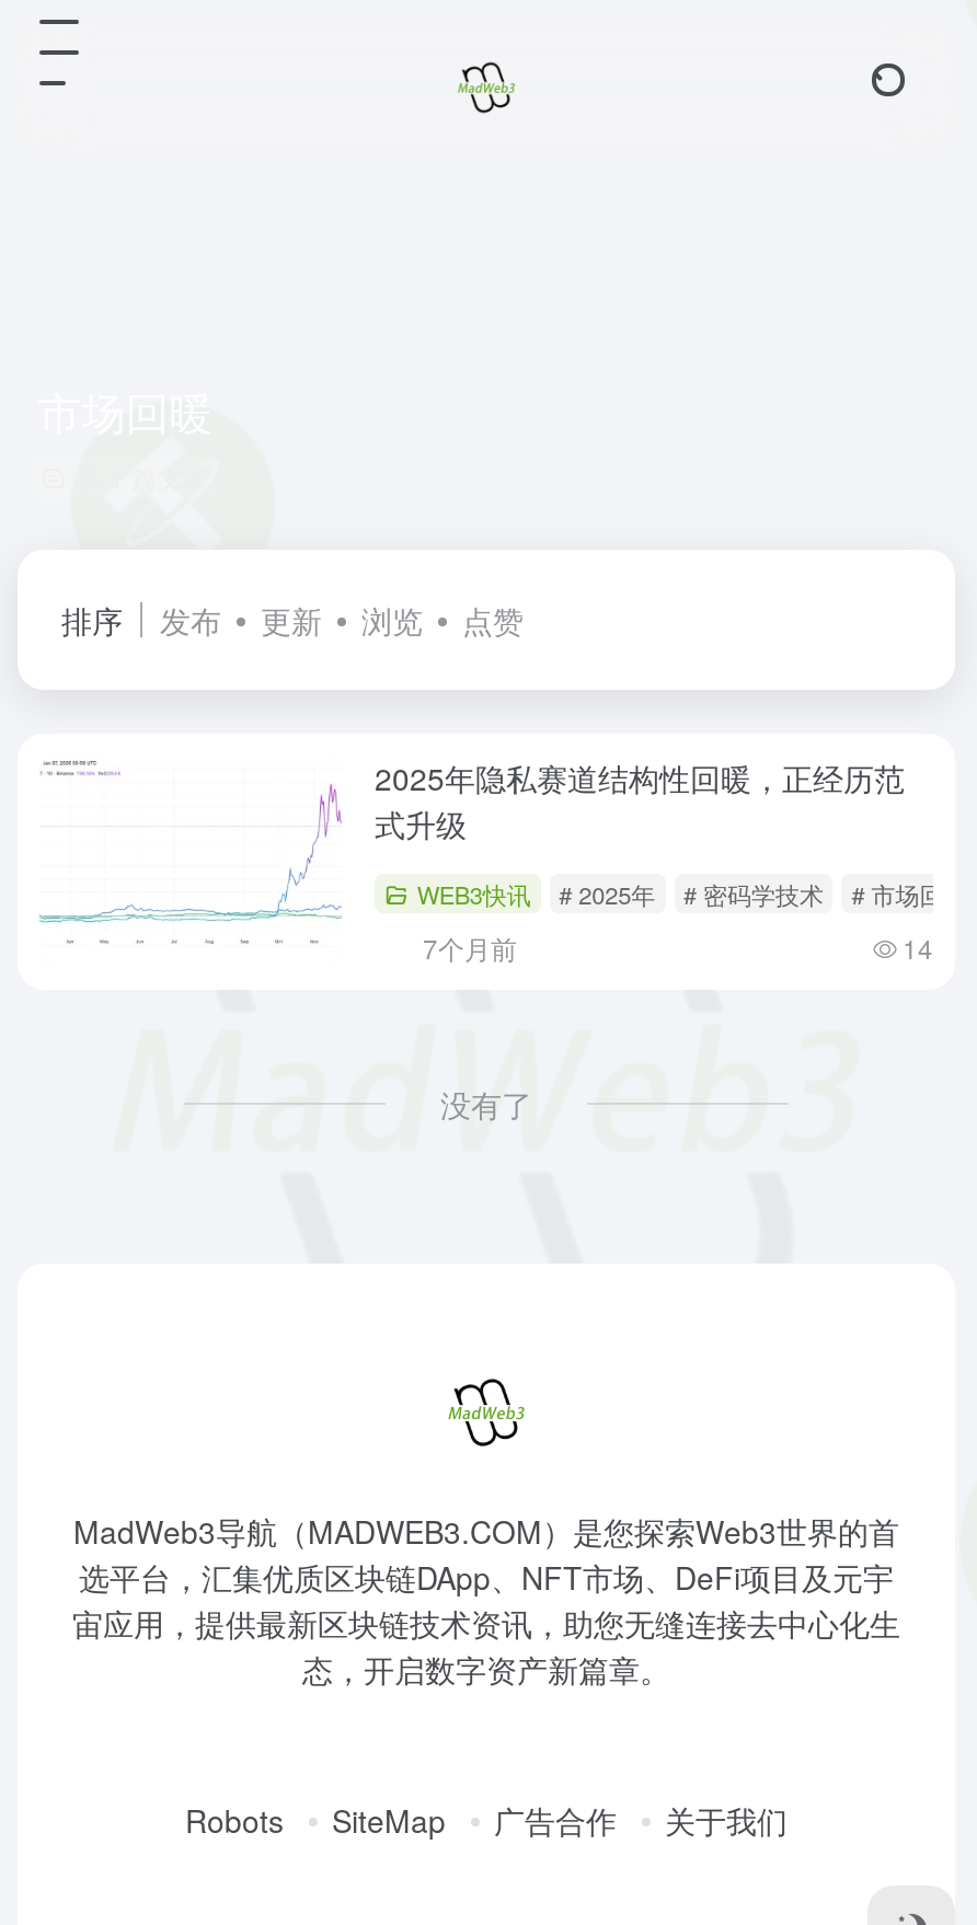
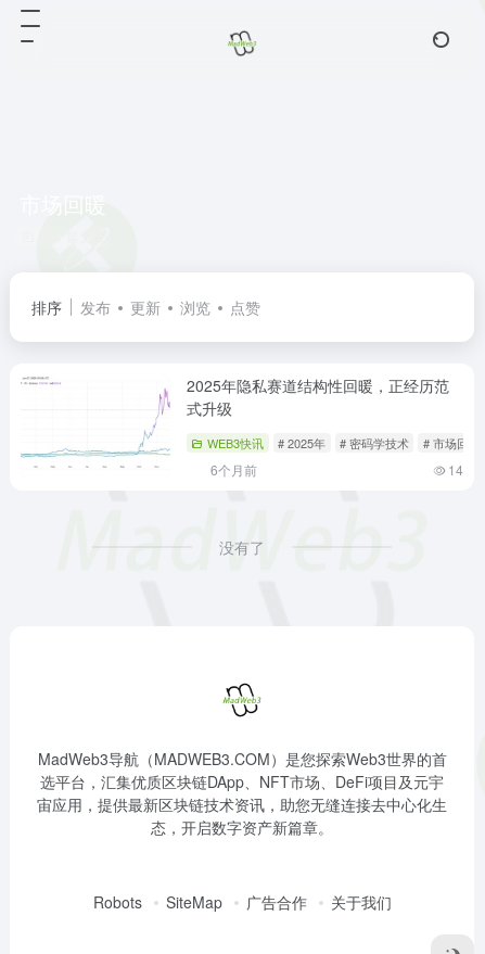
[423,928,517,965] 7个月前 -> [210,460,257,478] 6个月前

